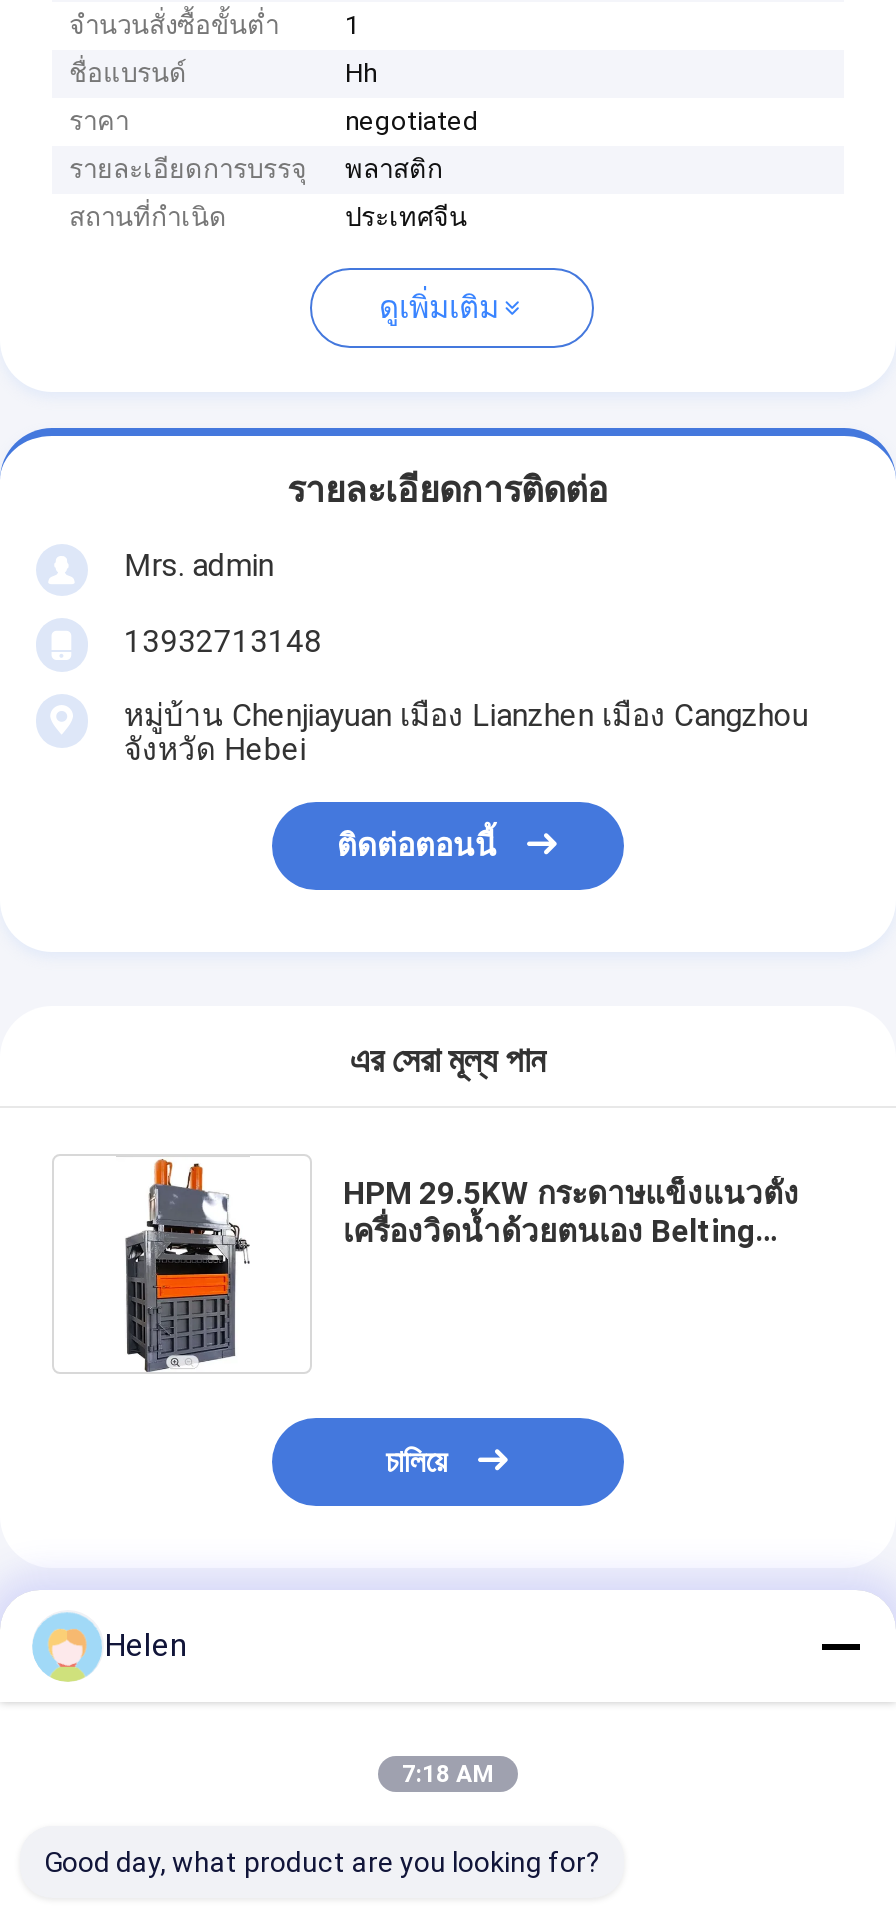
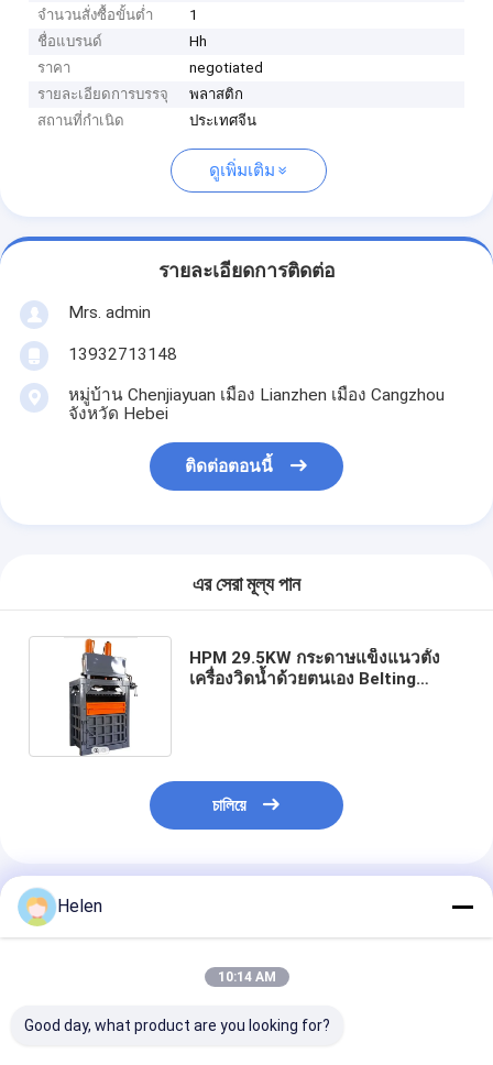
[402,1760,494,1788] 7:18 AM -> [217,969,276,985] 10:14 AM

